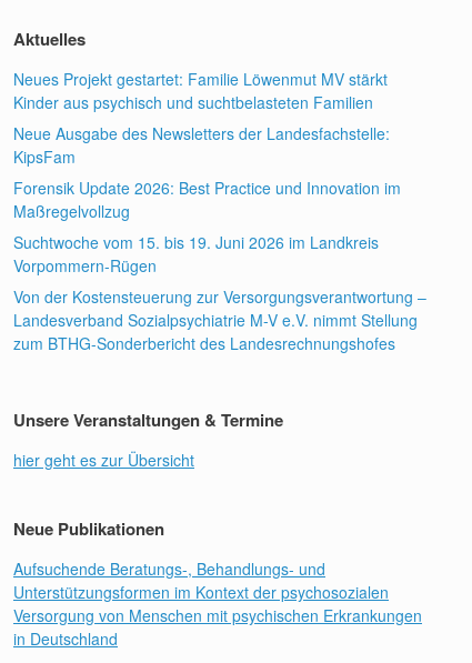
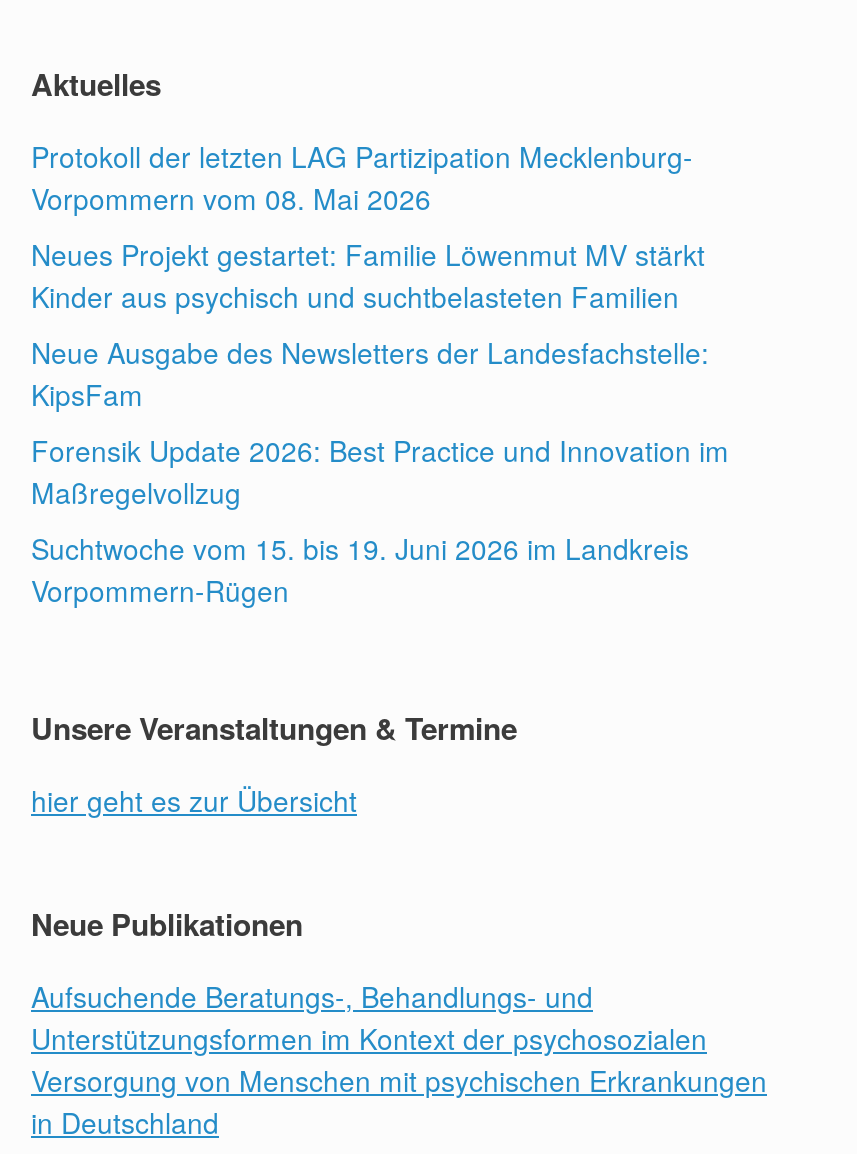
none -> [31,135,693,217] Protokoll der letzten LAG Partizipation Mecklenburg- | Vorpommern vom 08. Mai 2026
moved [13,67,401,276] -> [31,233,729,609]: Neues Projekt gestartet: Familie Löwenmut MV stärkt | Kinder aus psychisch und suchtbelasteten Familien | Neue Ausgabe des Newsletters der Landesfachstelle: | KipsFam | Forensik Update 2026: Best Practice und Innovation im | Maßregelvollzug | Suchtwoche vom 15. bis 19. Juni 2026 im Landkreis | Vorpommern-Rügen
[13,285,426,354] Von der Kostensteuerung zur Versorgungsverantwortung – | Landesverband Sozialpsychiatrie M-V e.V. nimmt Stellung | zum BTHG-Sonderbericht des Landesrechnungshofes -> none

